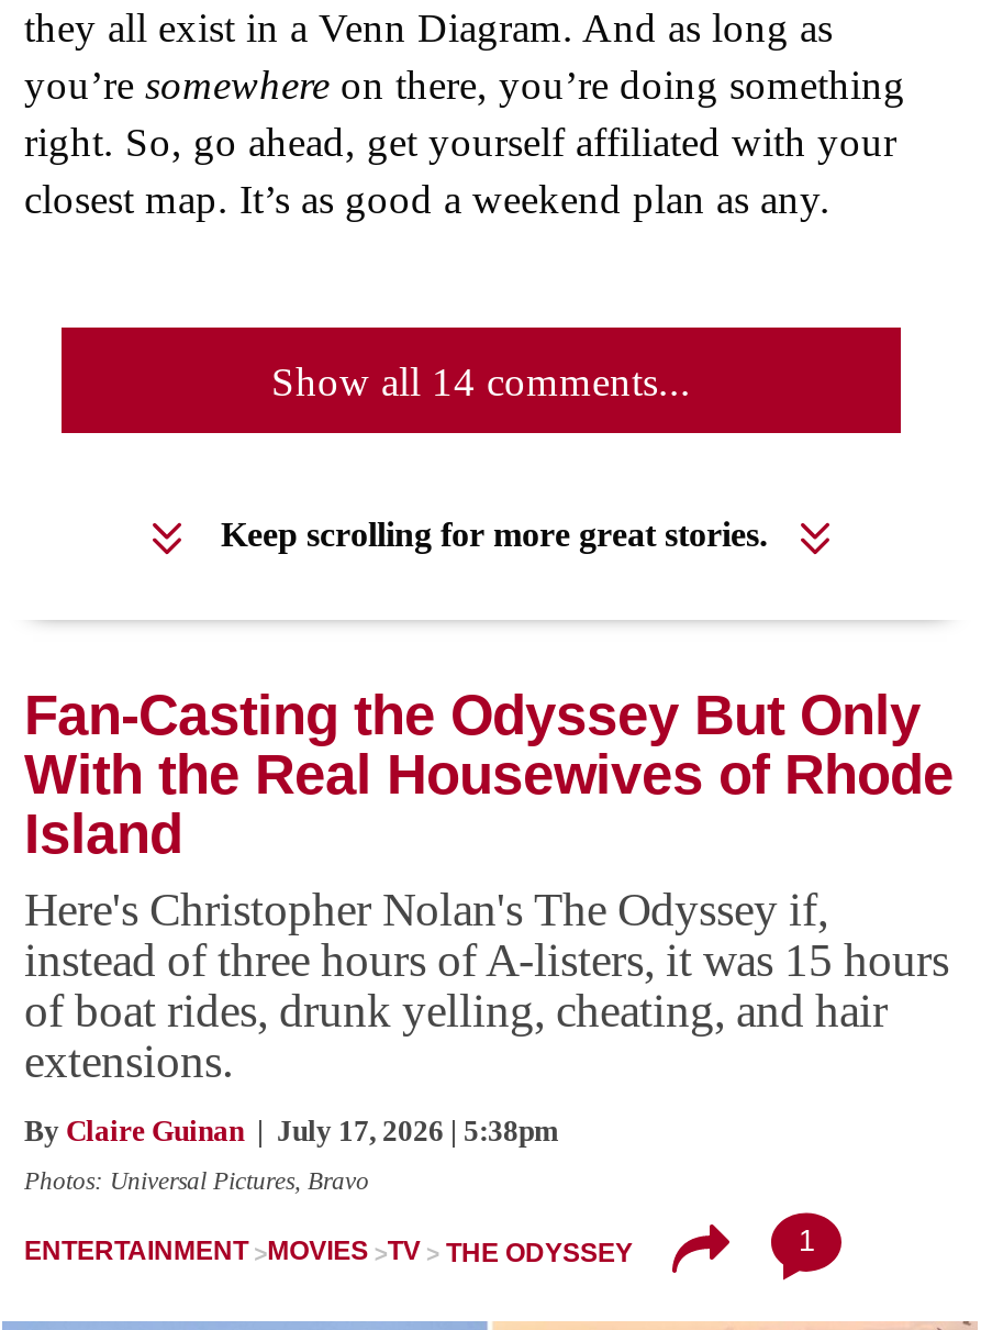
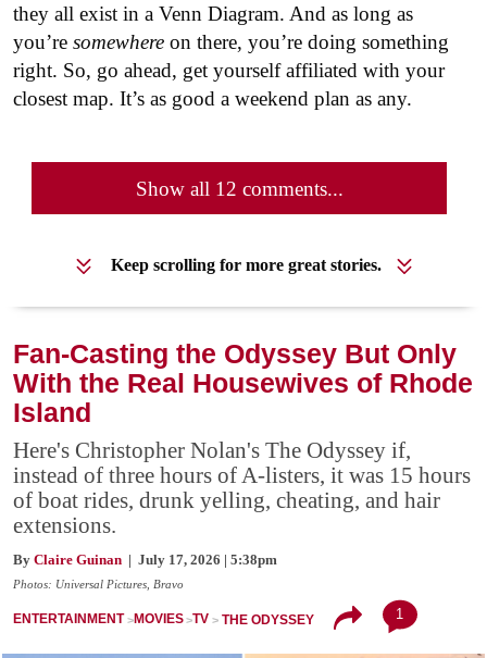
[271,358,691,404] Show all 14 comments... -> [135,177,343,200] Show all 12 comments...

